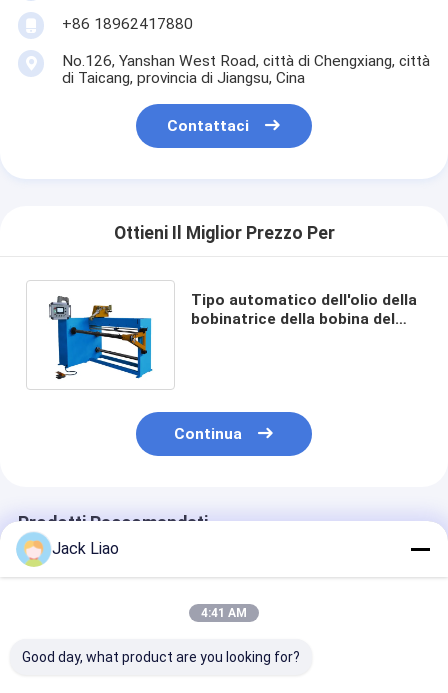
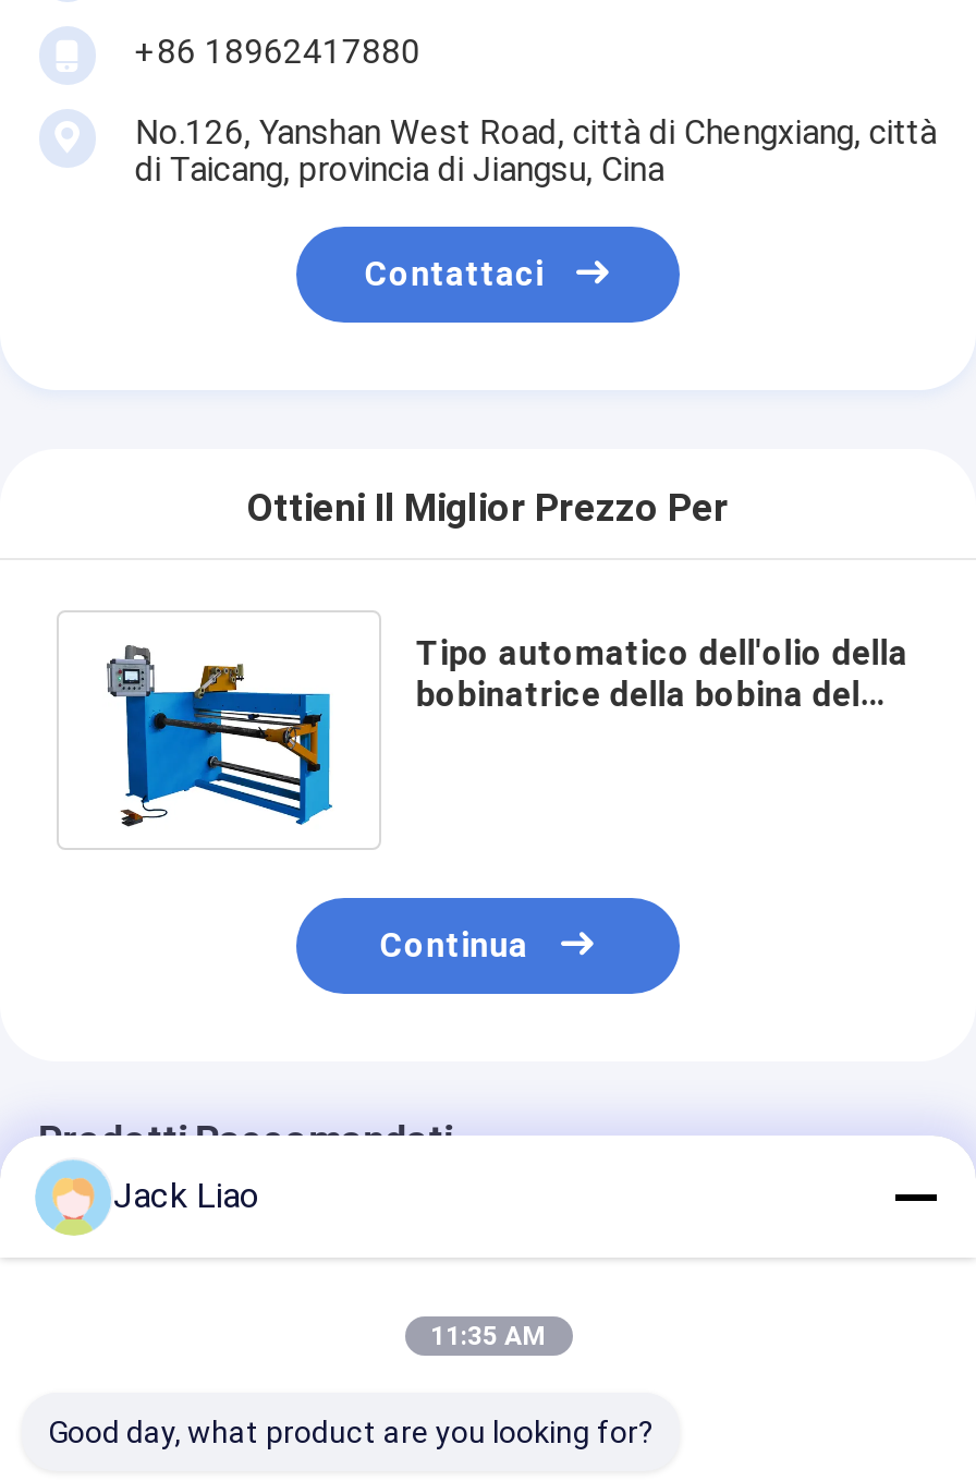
[201,606,247,620] 4:41 AM -> [430,1321,546,1351] 11:35 AM

